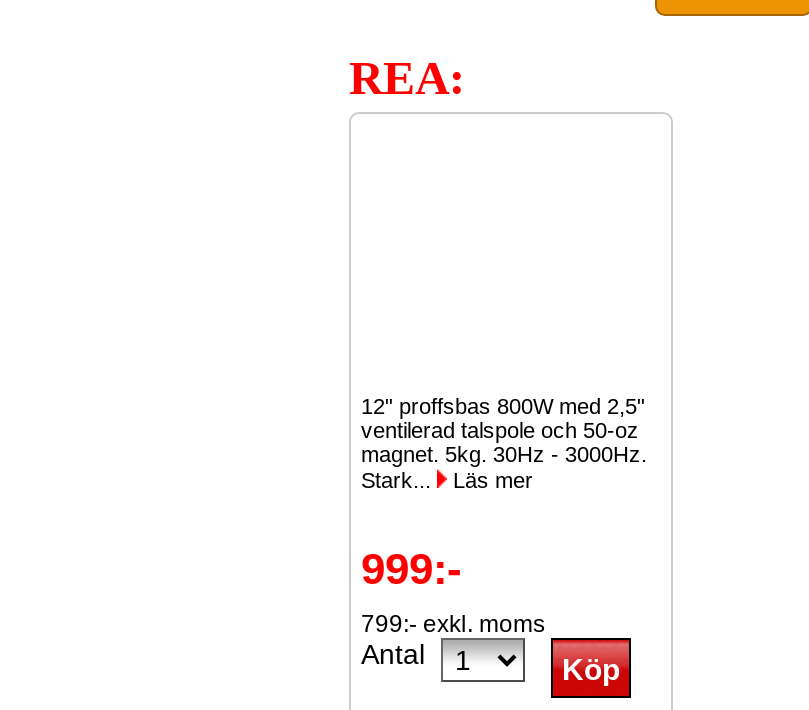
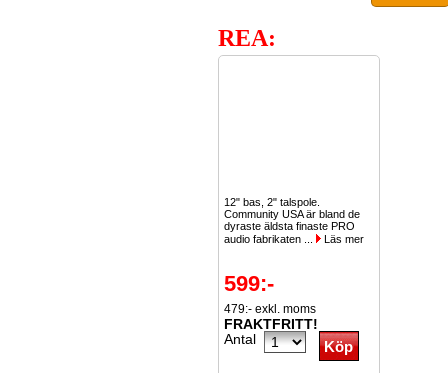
[361,394,647,492] 12" proffsbas 800W med 2,5" | ventilerad talspole och 50-oz | magnet. 5kg. 30Hz - 3000Hz. | Stark... Läs mer -> [224,196,364,245] 12" bas, 2" talspole. | Community USA är bland de | dyraste äldsta finaste PRO | audio fabrikaten ... Läs mer
[361,544,545,638] 999:- | 799:- exkl. moms -> [224,271,318,332] 599:- | 479:- exkl. moms | FRAKTFRITT!

